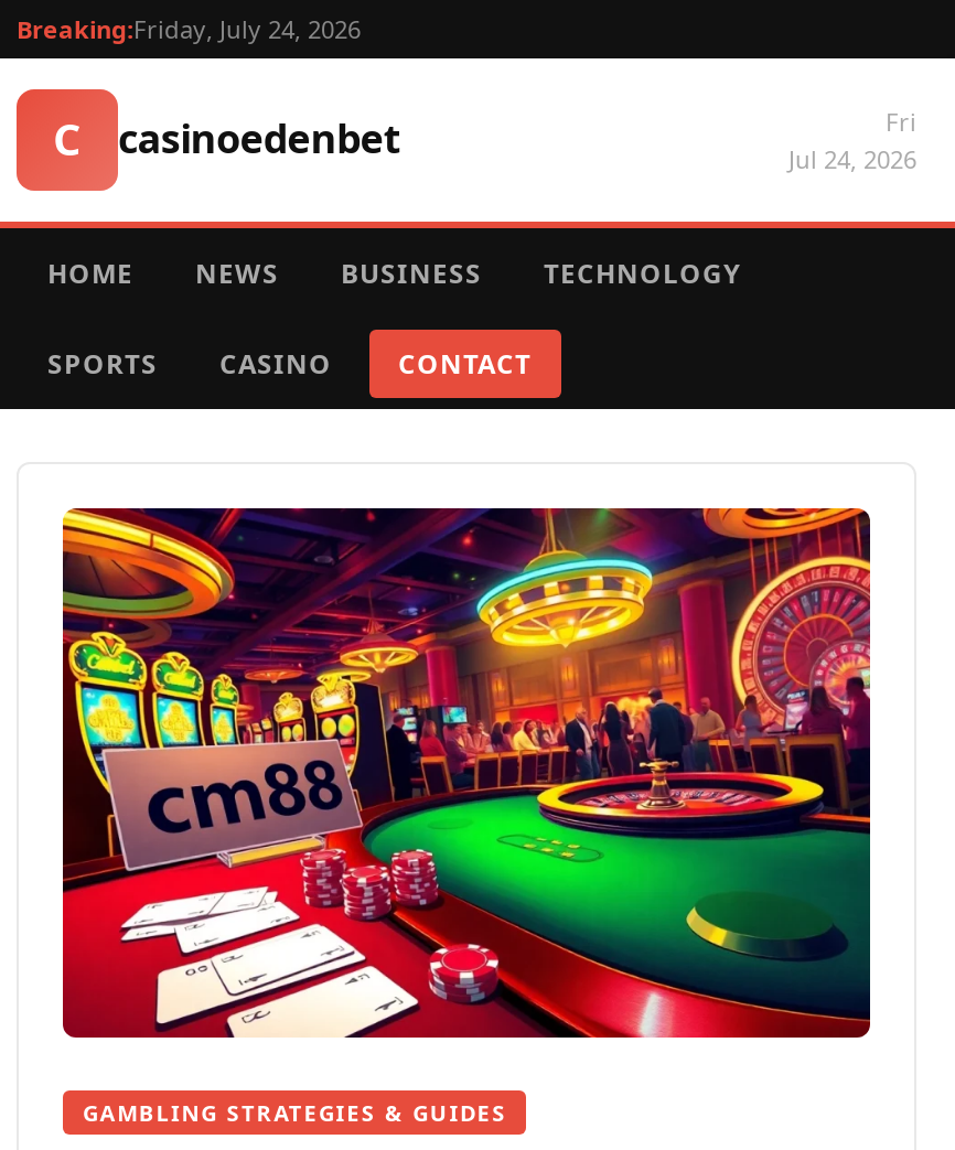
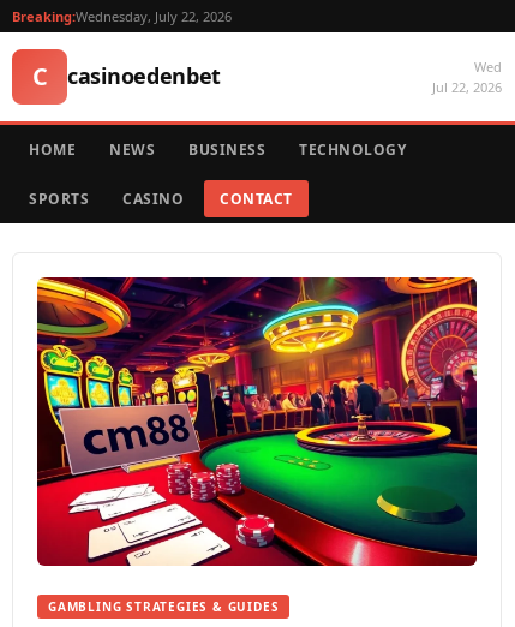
[17,12,361,45] Breaking:Friday, July 24, 2026 -> [12,7,232,25] Breaking:Wednesday, July 22, 2026
[788,105,916,175] Fri | Jul 24, 2026 -> [432,58,502,96] Wed | Jul 22, 2026

